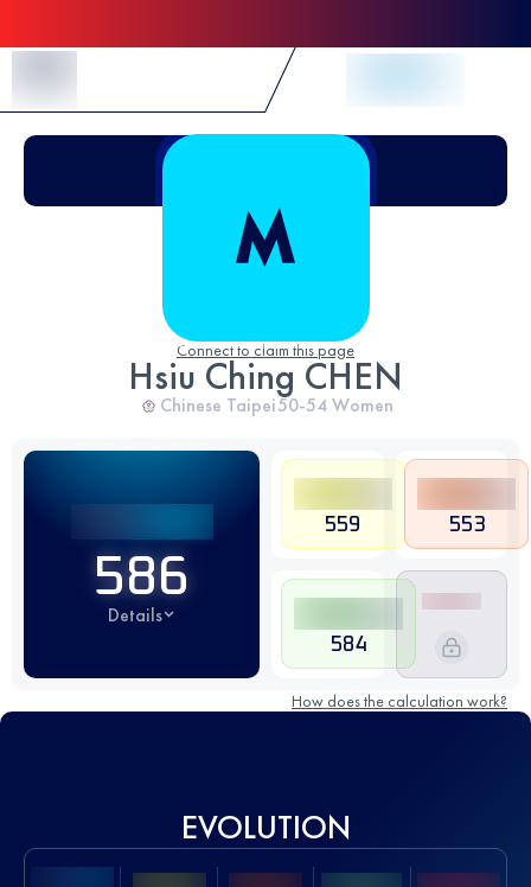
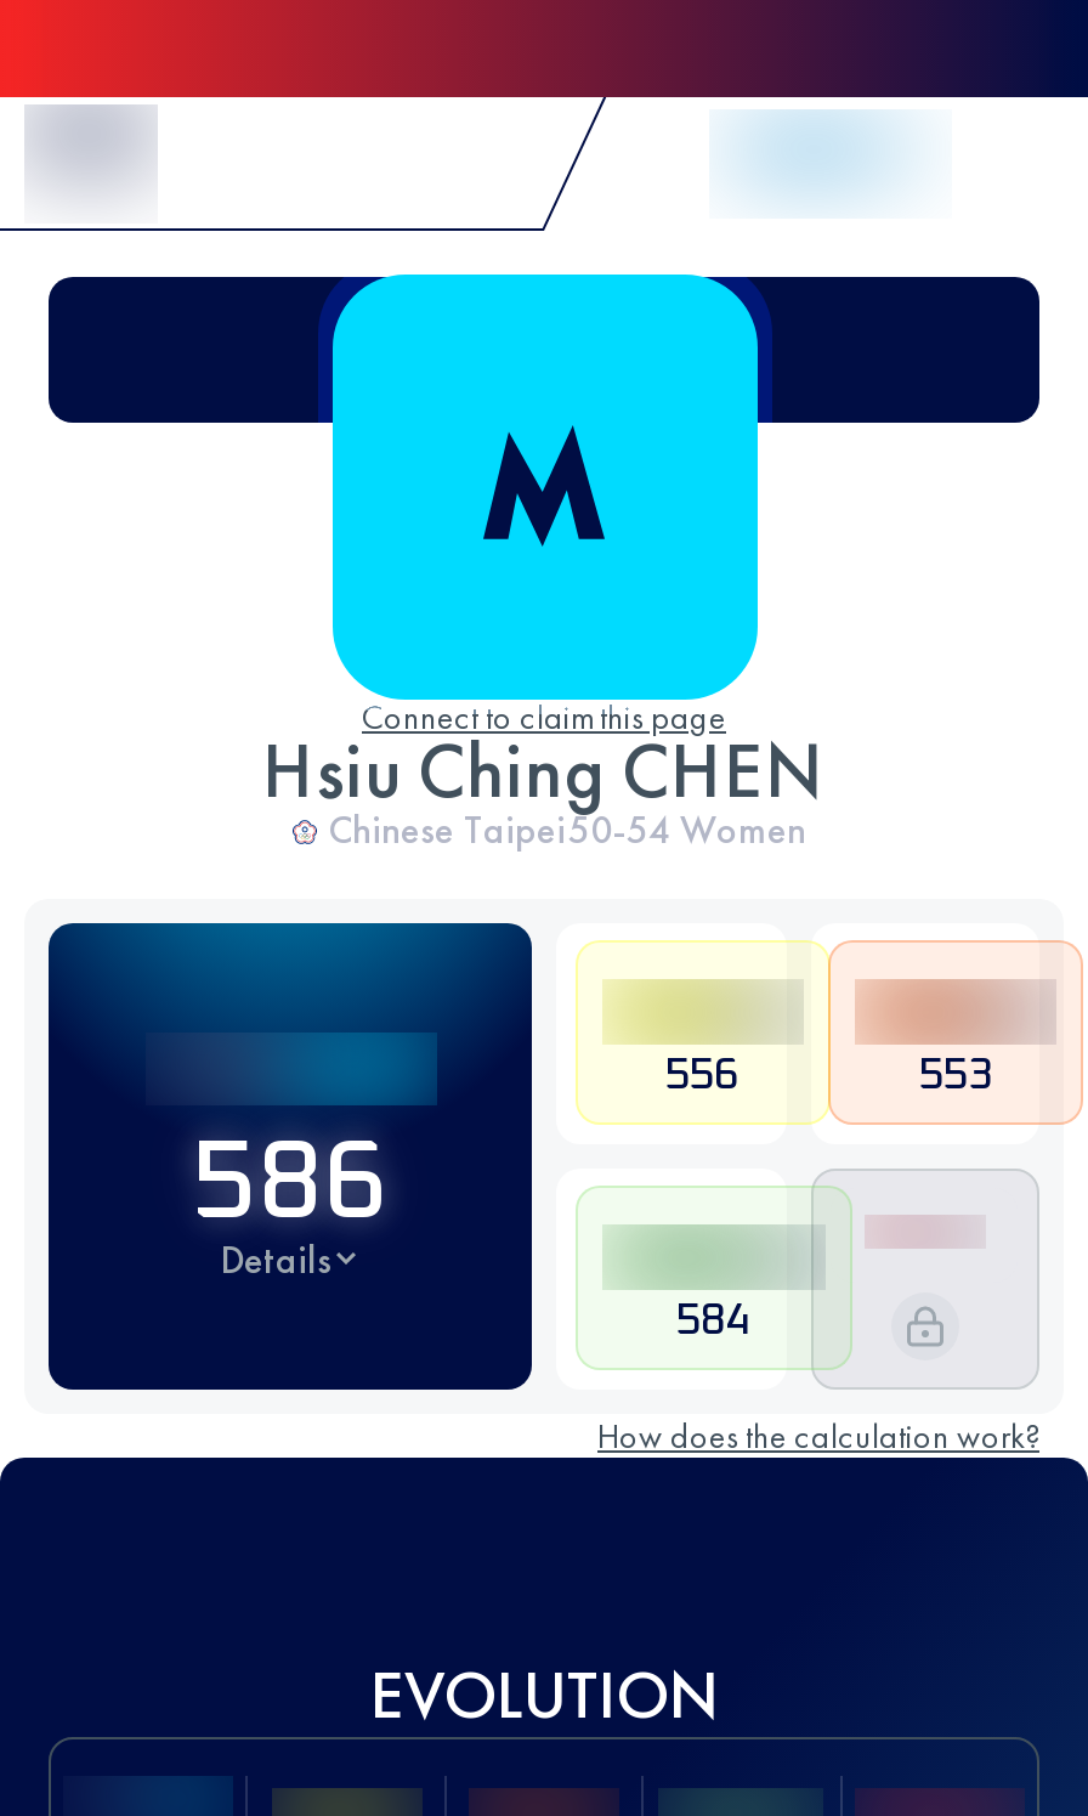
[325,515,360,536] 559 -> [665,1055,738,1099] 556

